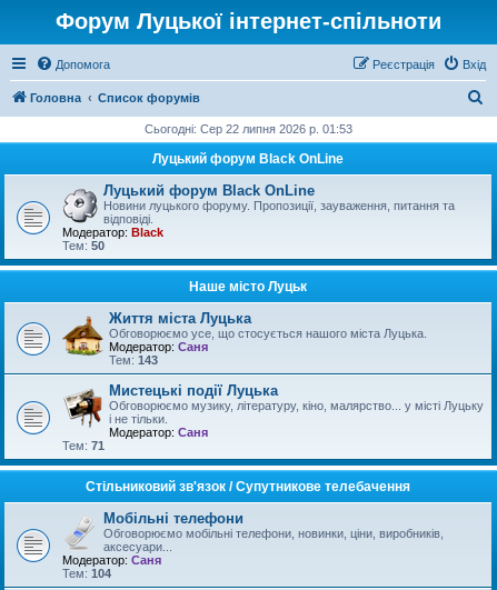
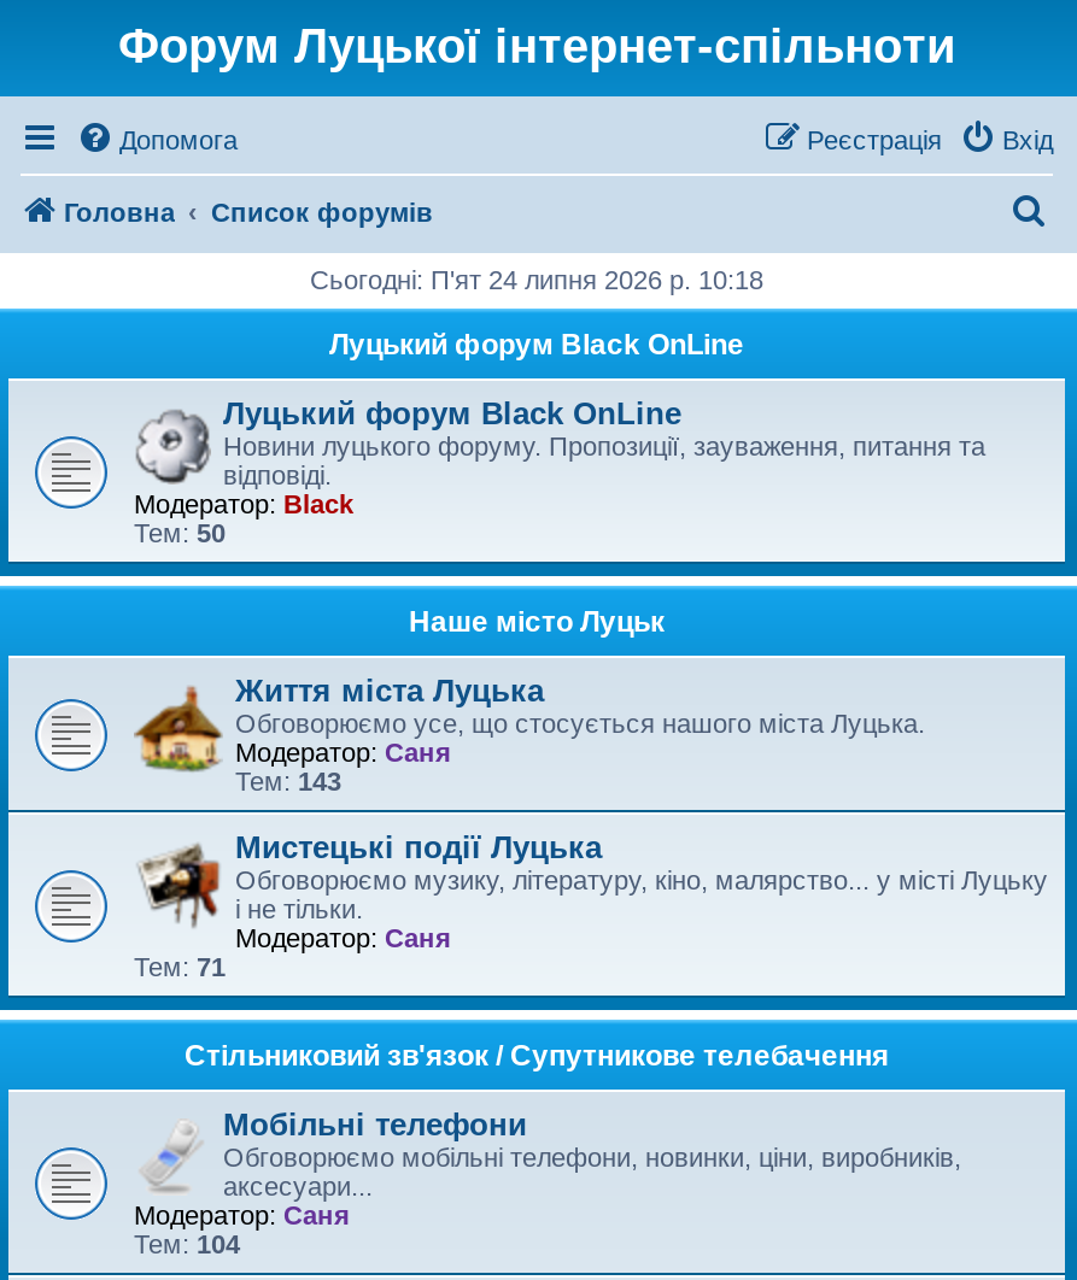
[144,122,352,136] Сьогодні: Сер 22 липня 2026 р. 01:53 -> [310,265,763,294] Сьогодні: П'ят 24 липня 2026 р. 10:18

